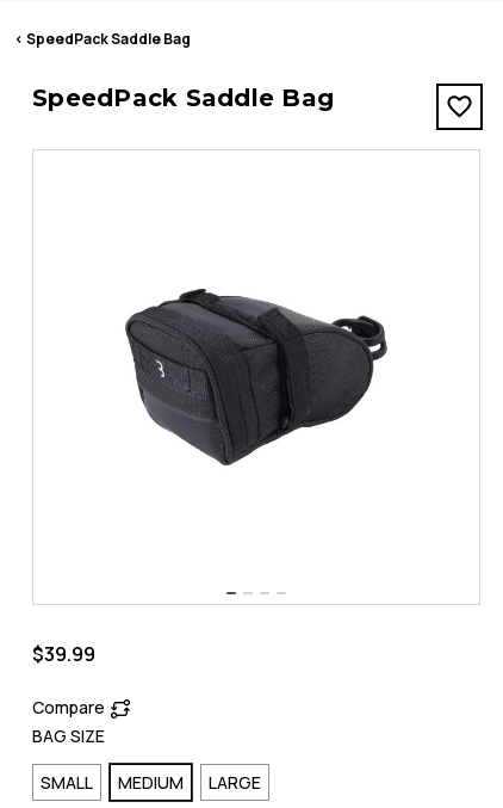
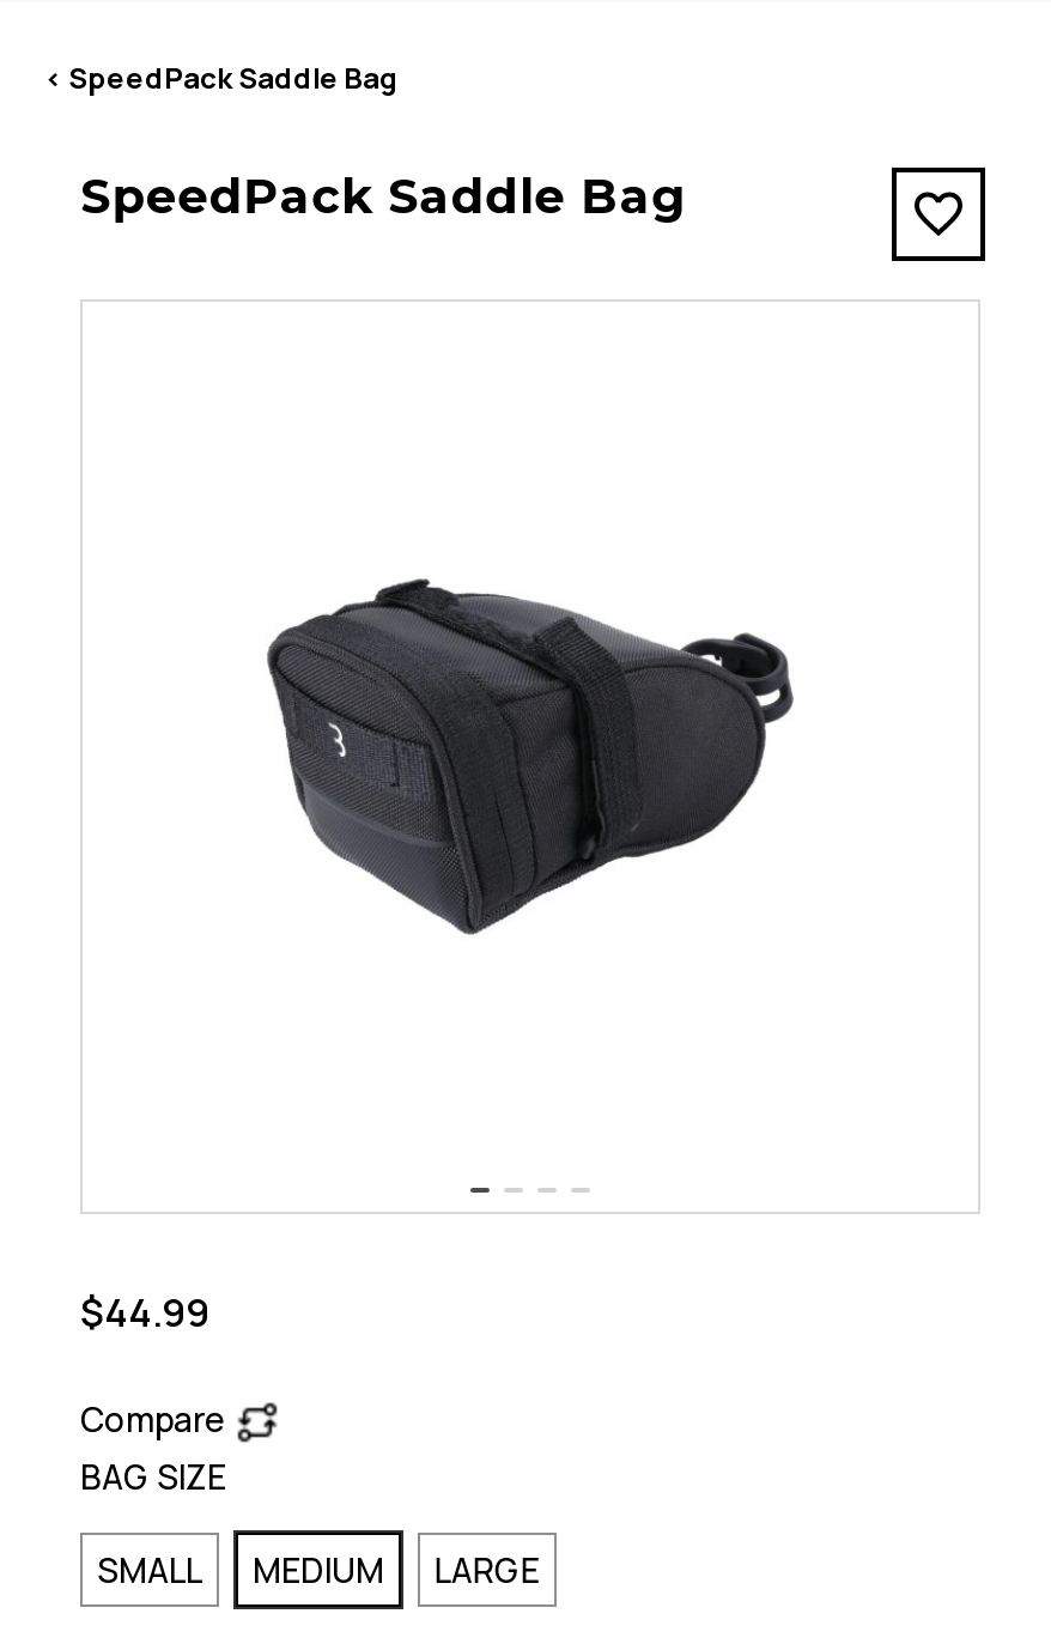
[32,641,95,667] $39.99 -> [80,1286,209,1339] $44.99

